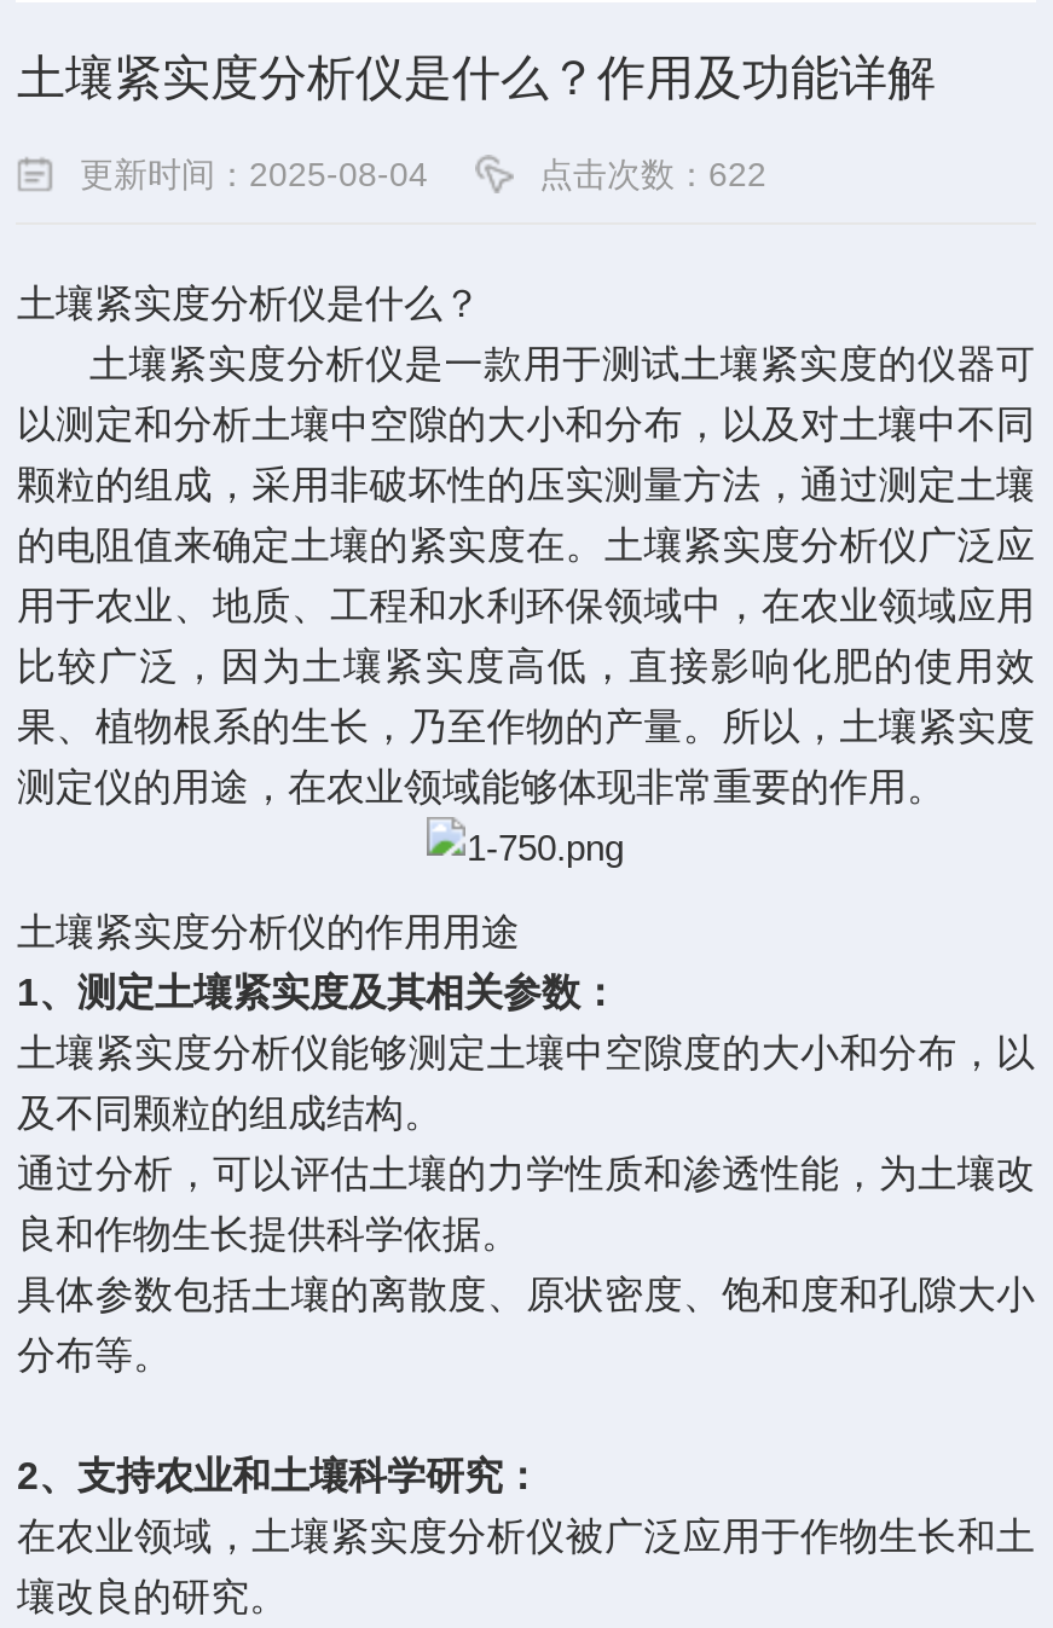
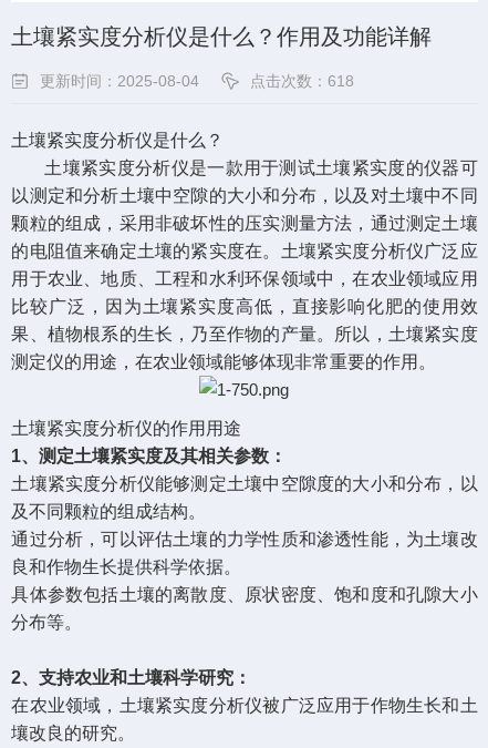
[539,155,766,193] 点击次数：622 -> [251,72,355,90] 点击次数：618

